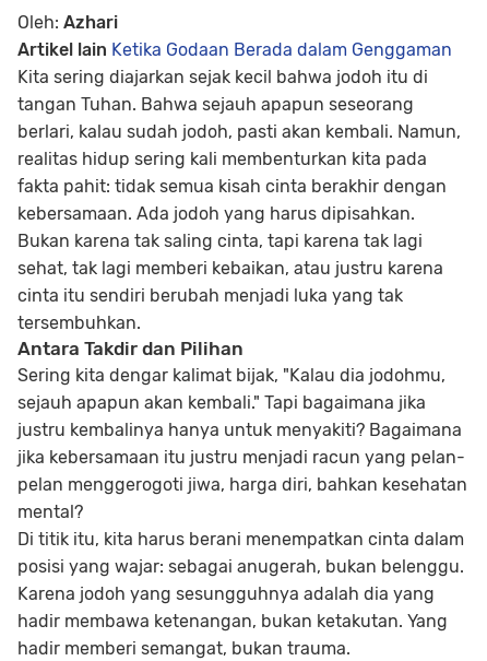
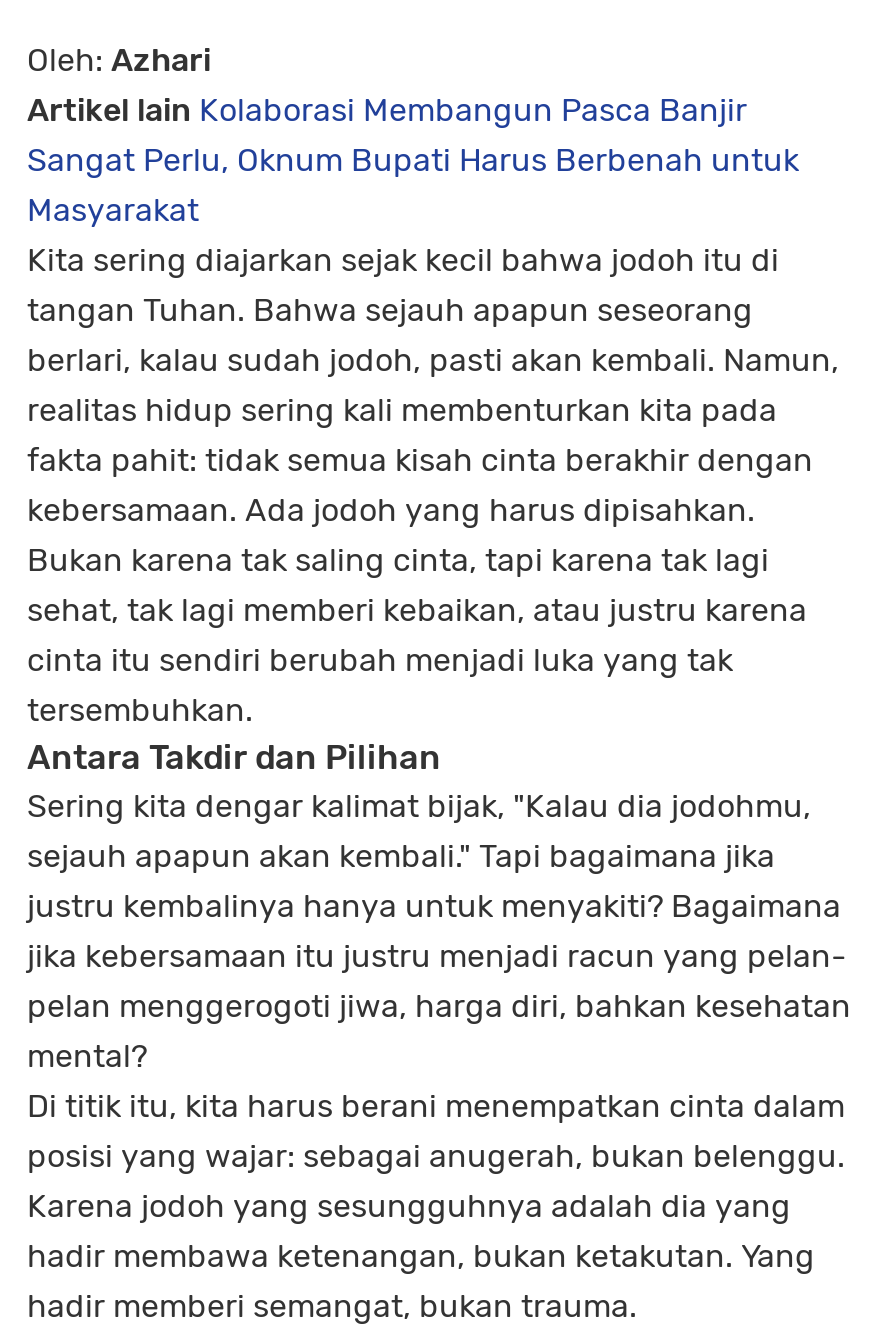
[17,39,452,60] Artikel lain Ketika Godaan Berada dalam Genggaman -> [27,91,799,229] Artikel lain Kolaborasi Membangun Pasca Banjir | Sangat Perlu, Oknum Bupati Harus Berbenah untuk | Masyarakat

